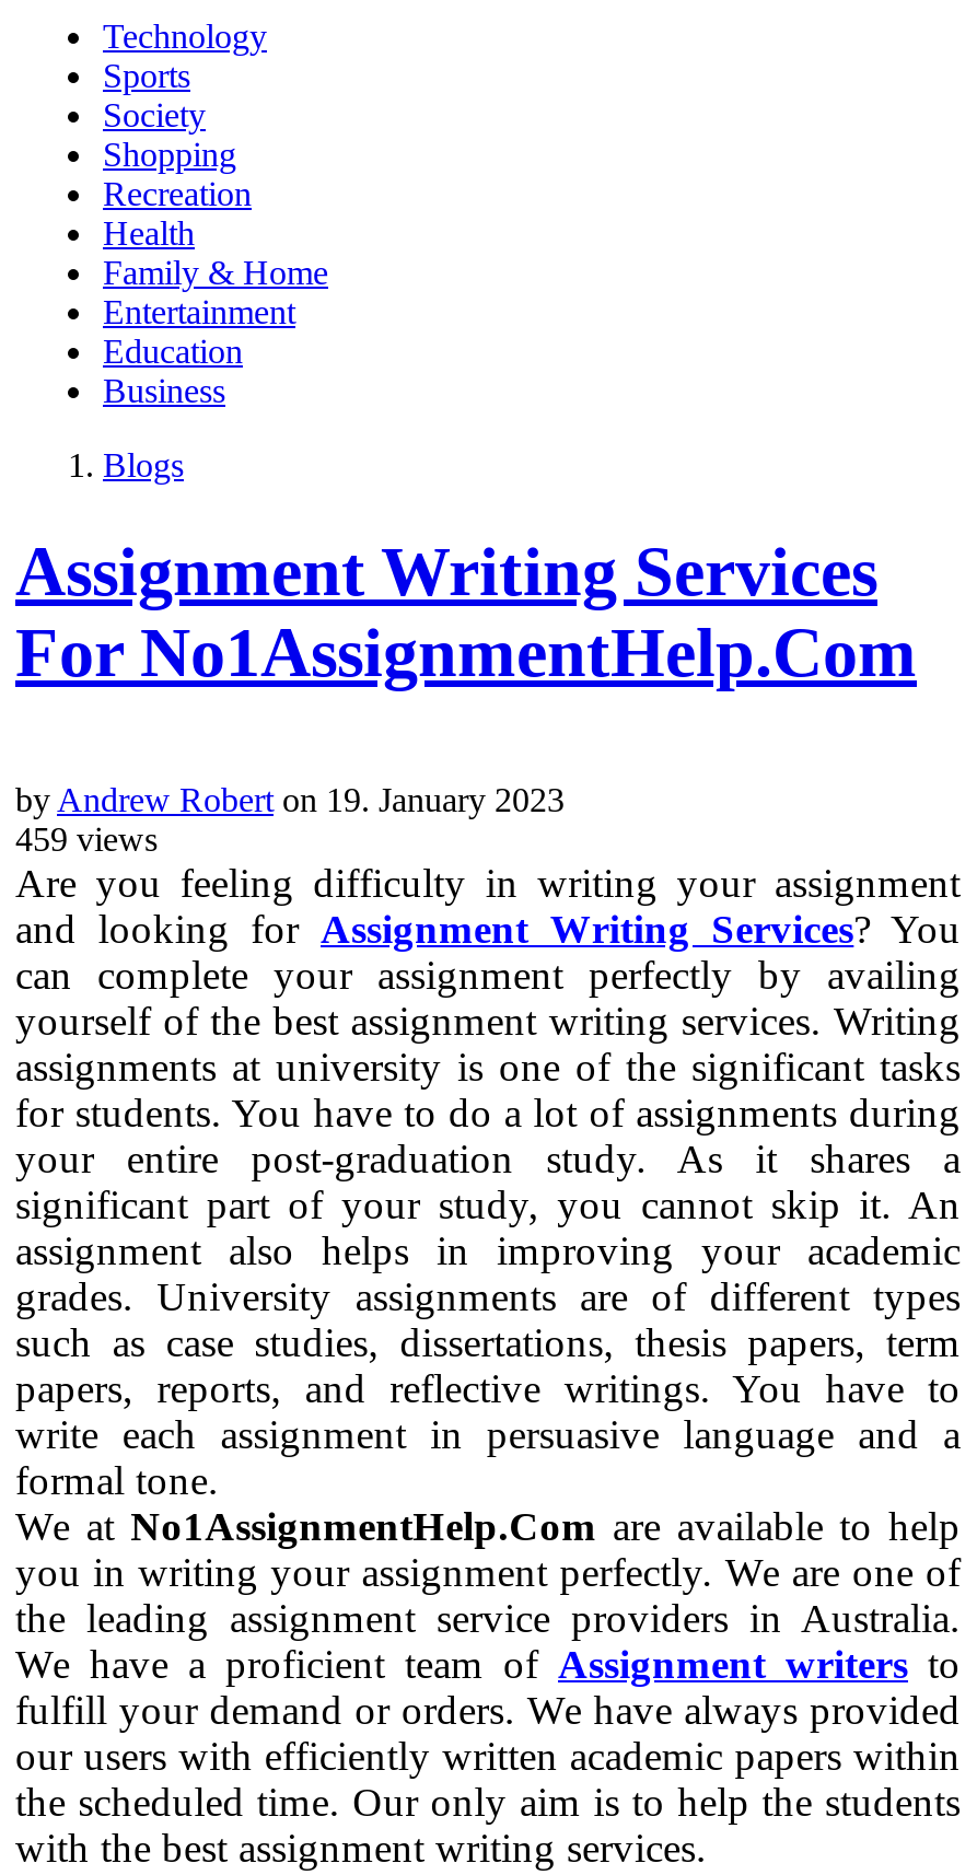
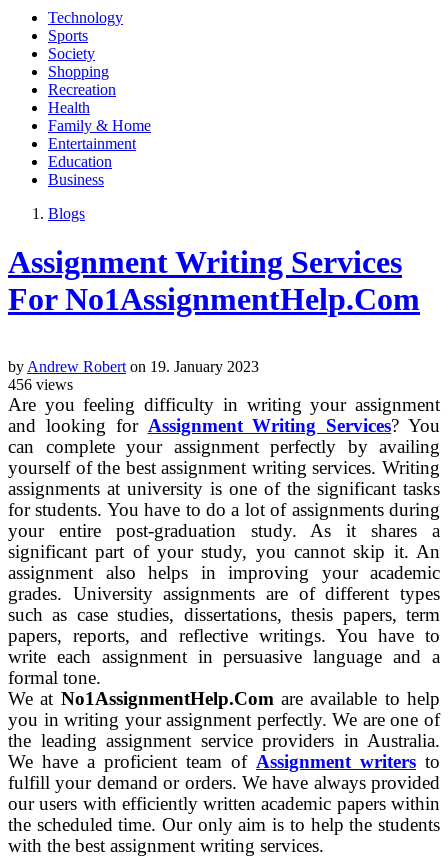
[15,820,158,857] 459 views -> [8,376,73,393] 456 views

